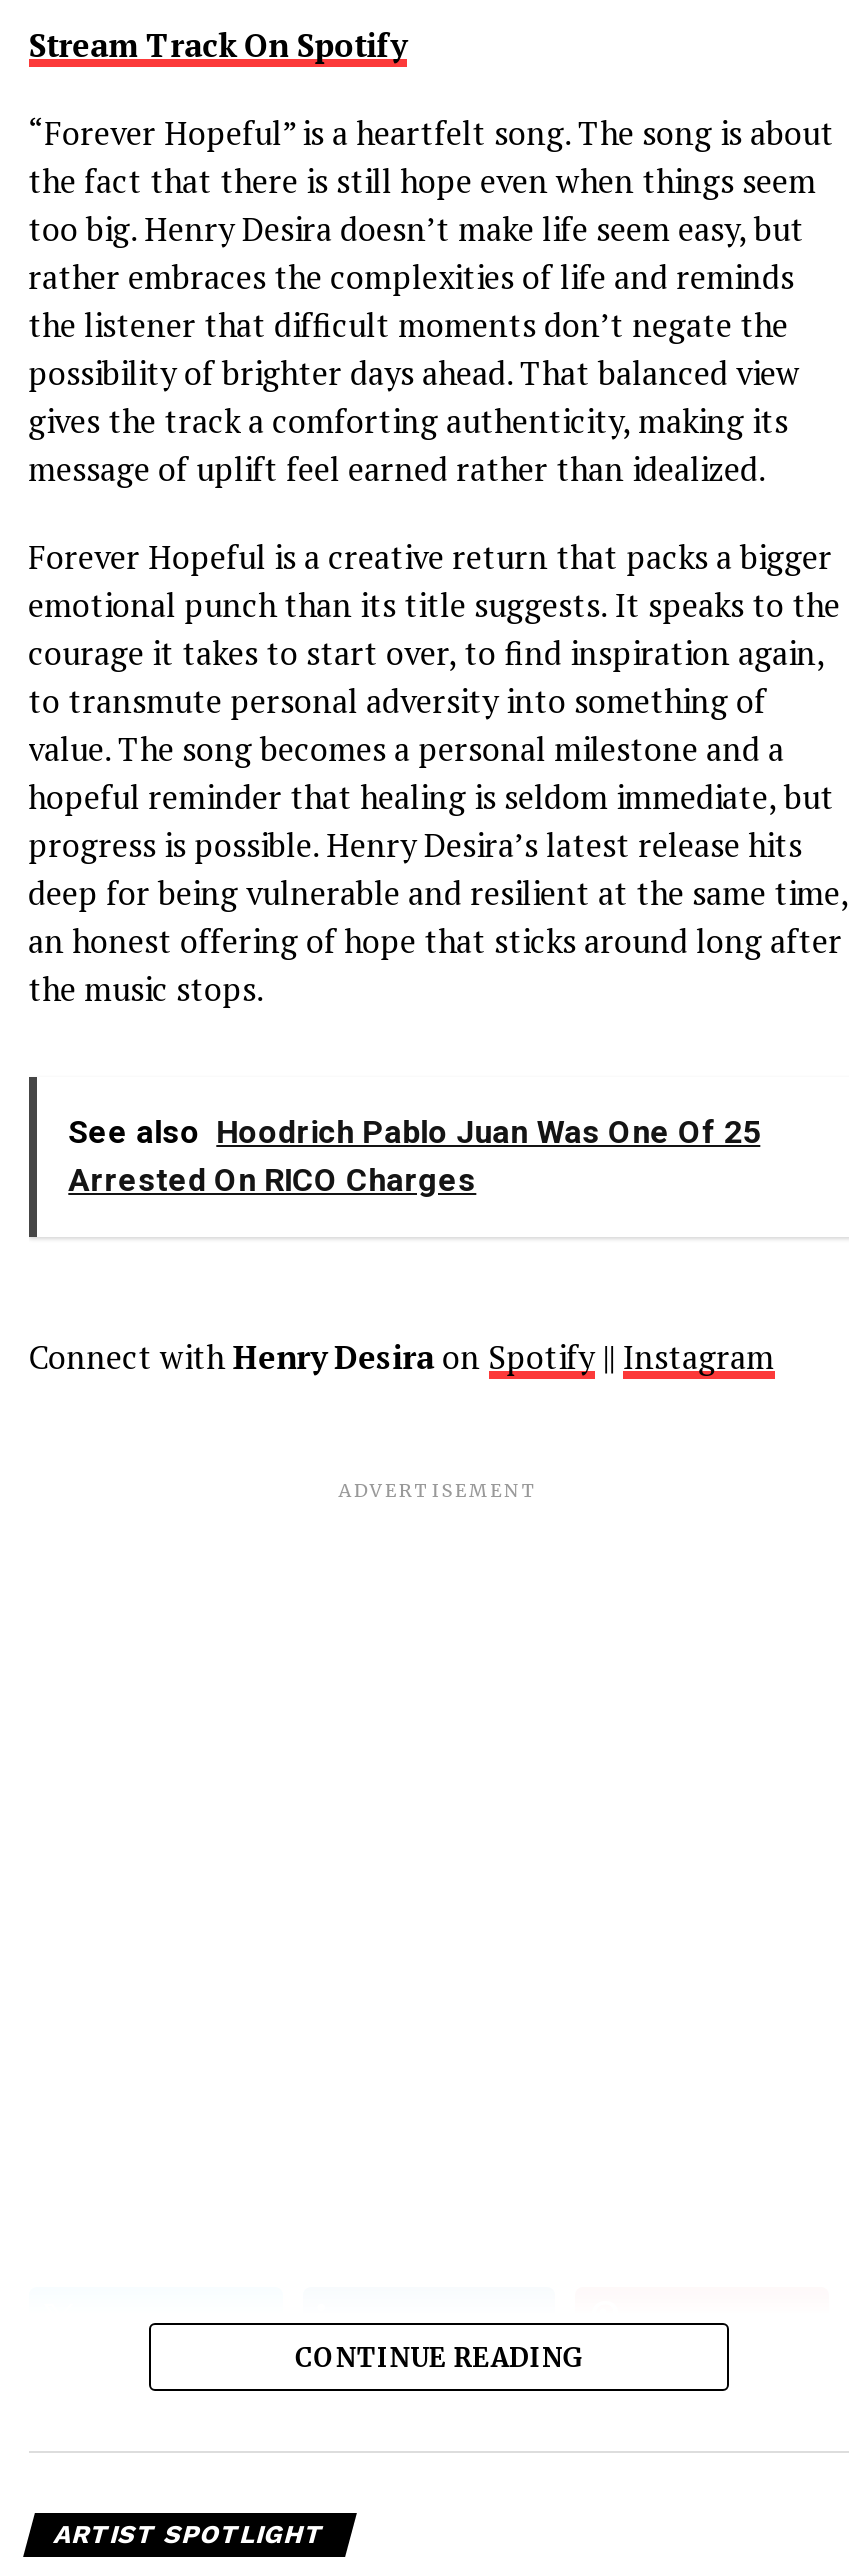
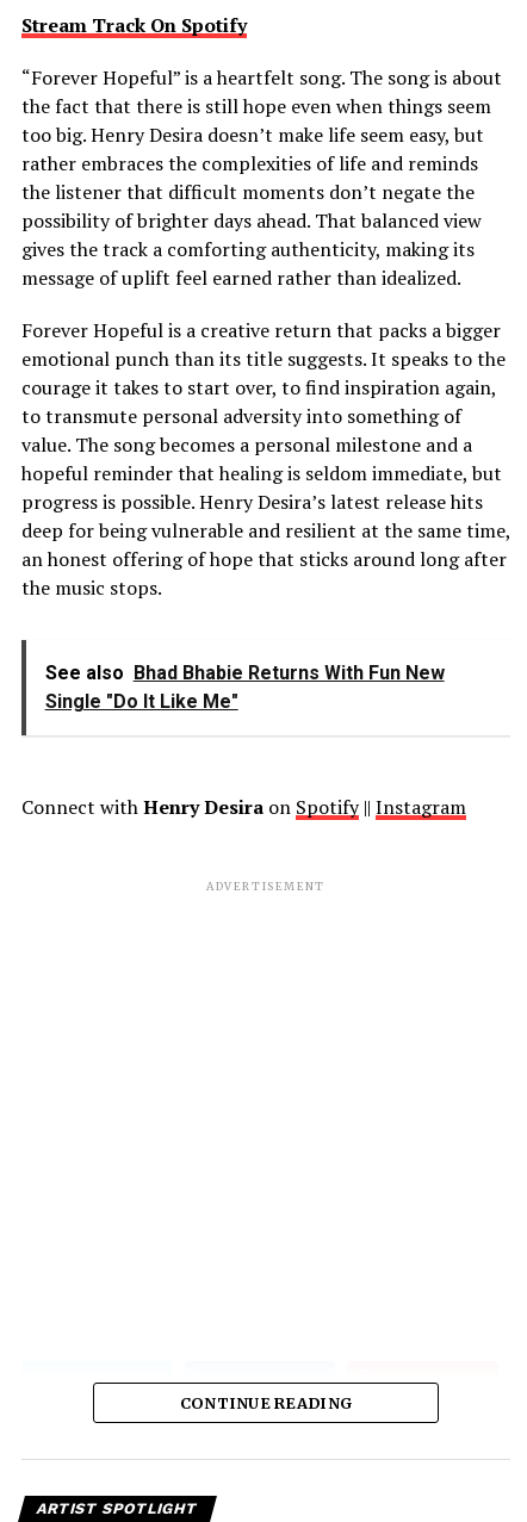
[68,1112,760,1198] See also Hoodrich Pablo Juan Was One Of 25 | Arrested On RICO Charges -> [45,661,444,712] See also Bhad Bhabie Returns With Fun New | Single "Do It Like Me"

